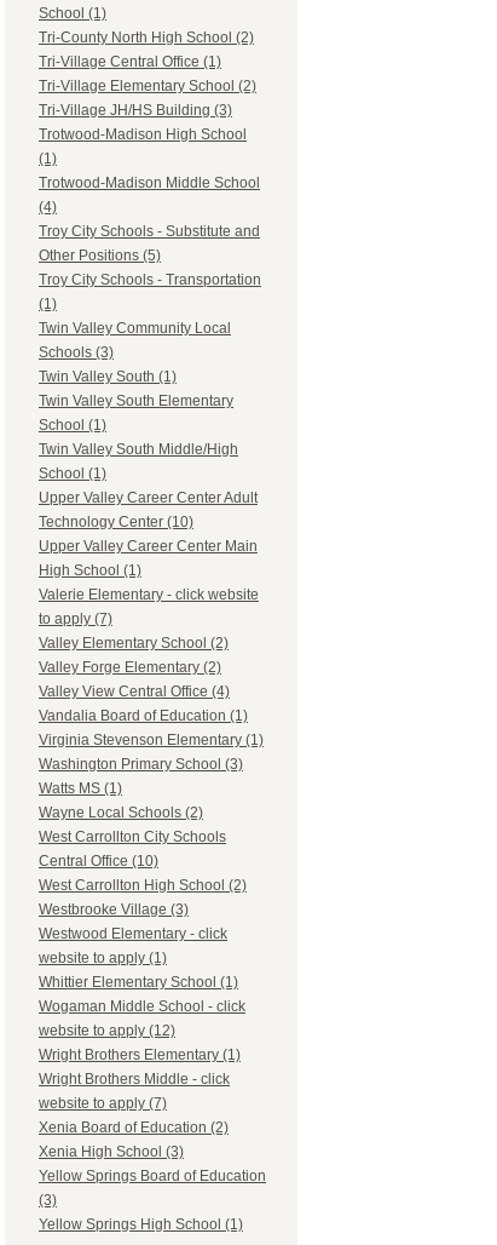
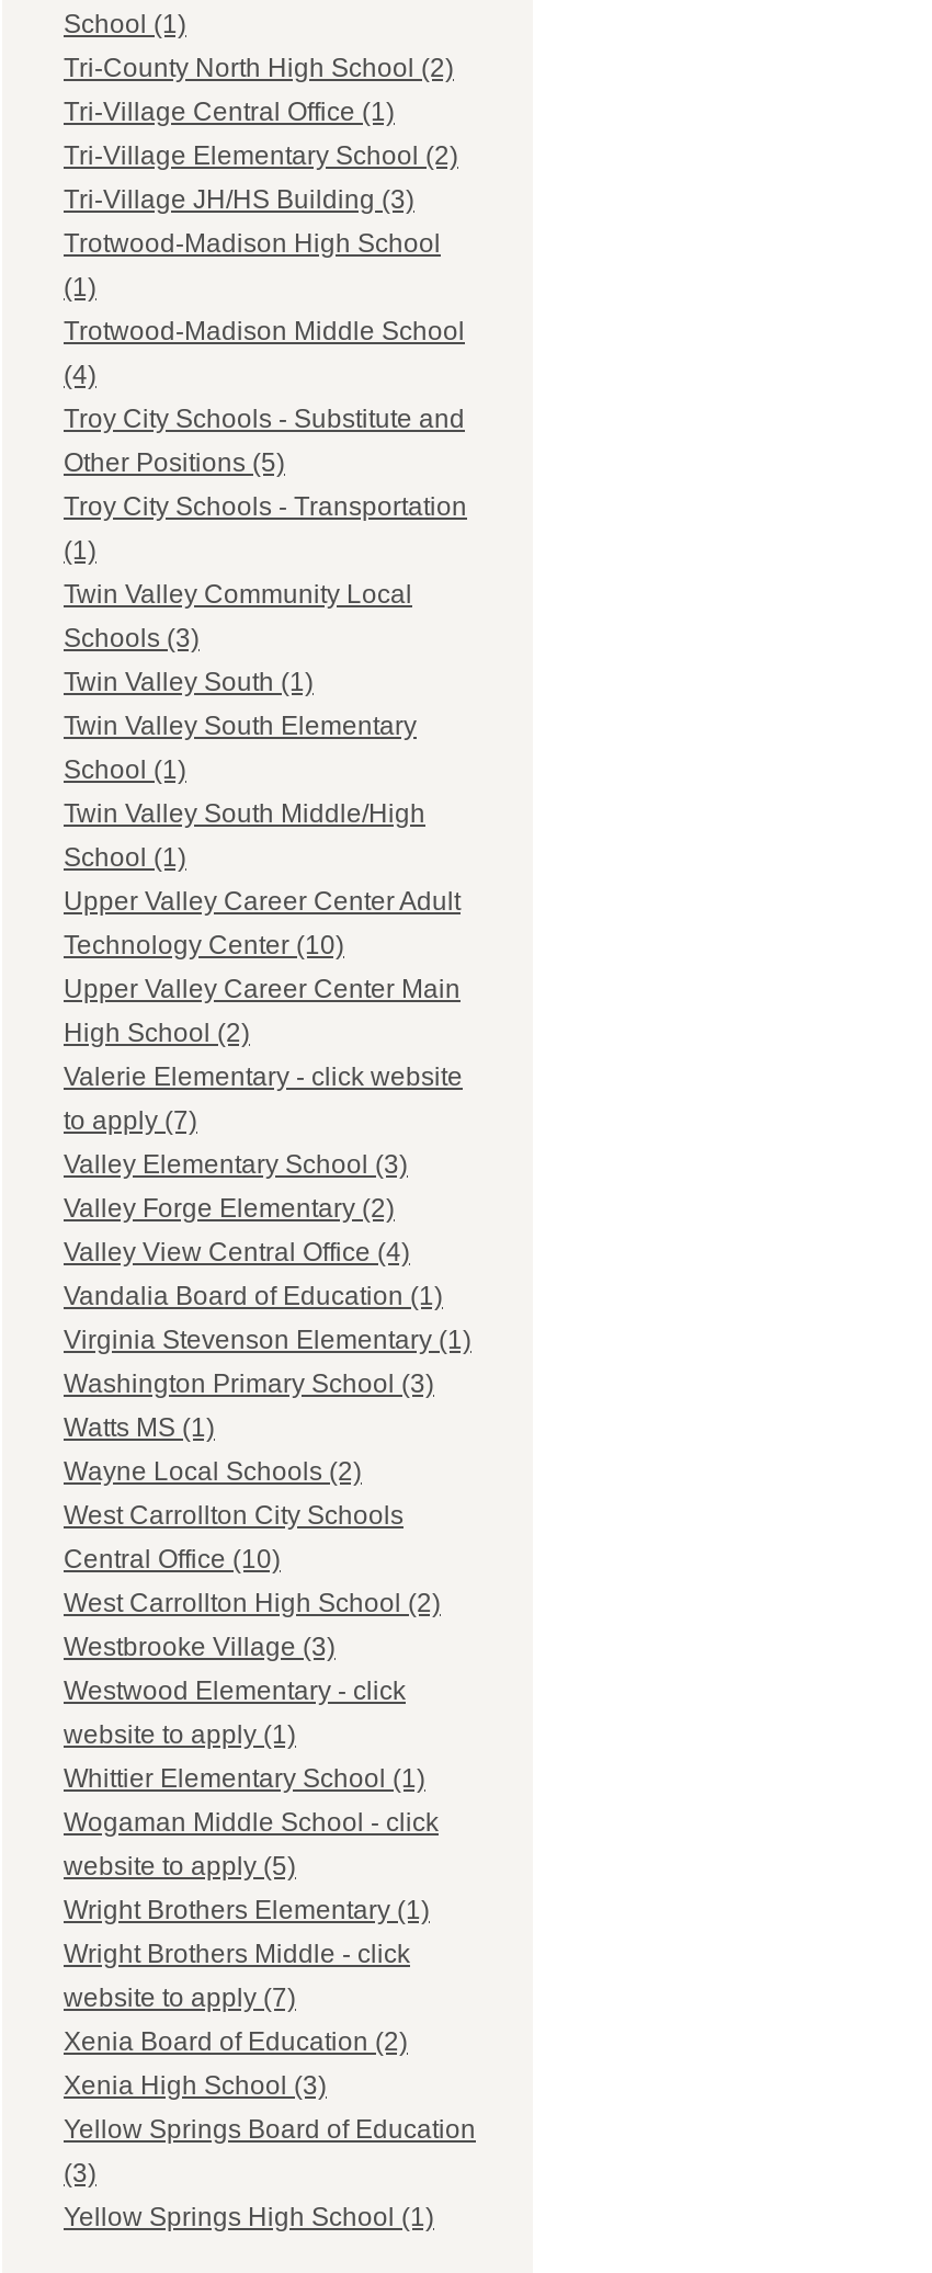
[39,562,141,579] High School (1) -> [64,1018,250,1049] High School (2)
[39,635,229,652] Valley Elementary School (2) -> [64,1150,408,1180] Valley Elementary School (3)
[39,1023,175,1039] website to apply (12) -> [64,1852,296,1882] website to apply (5)

